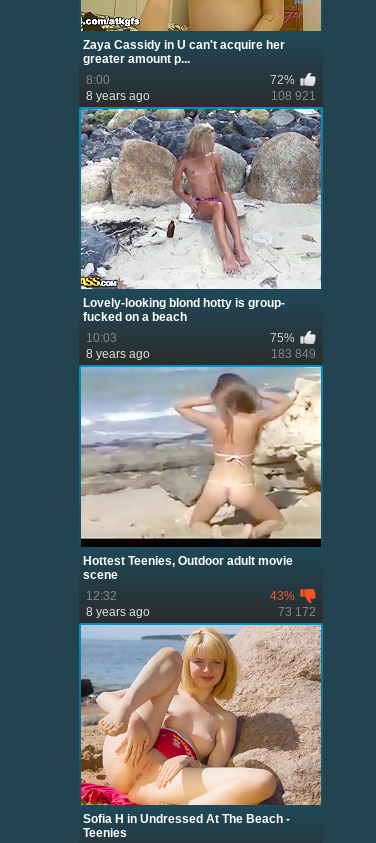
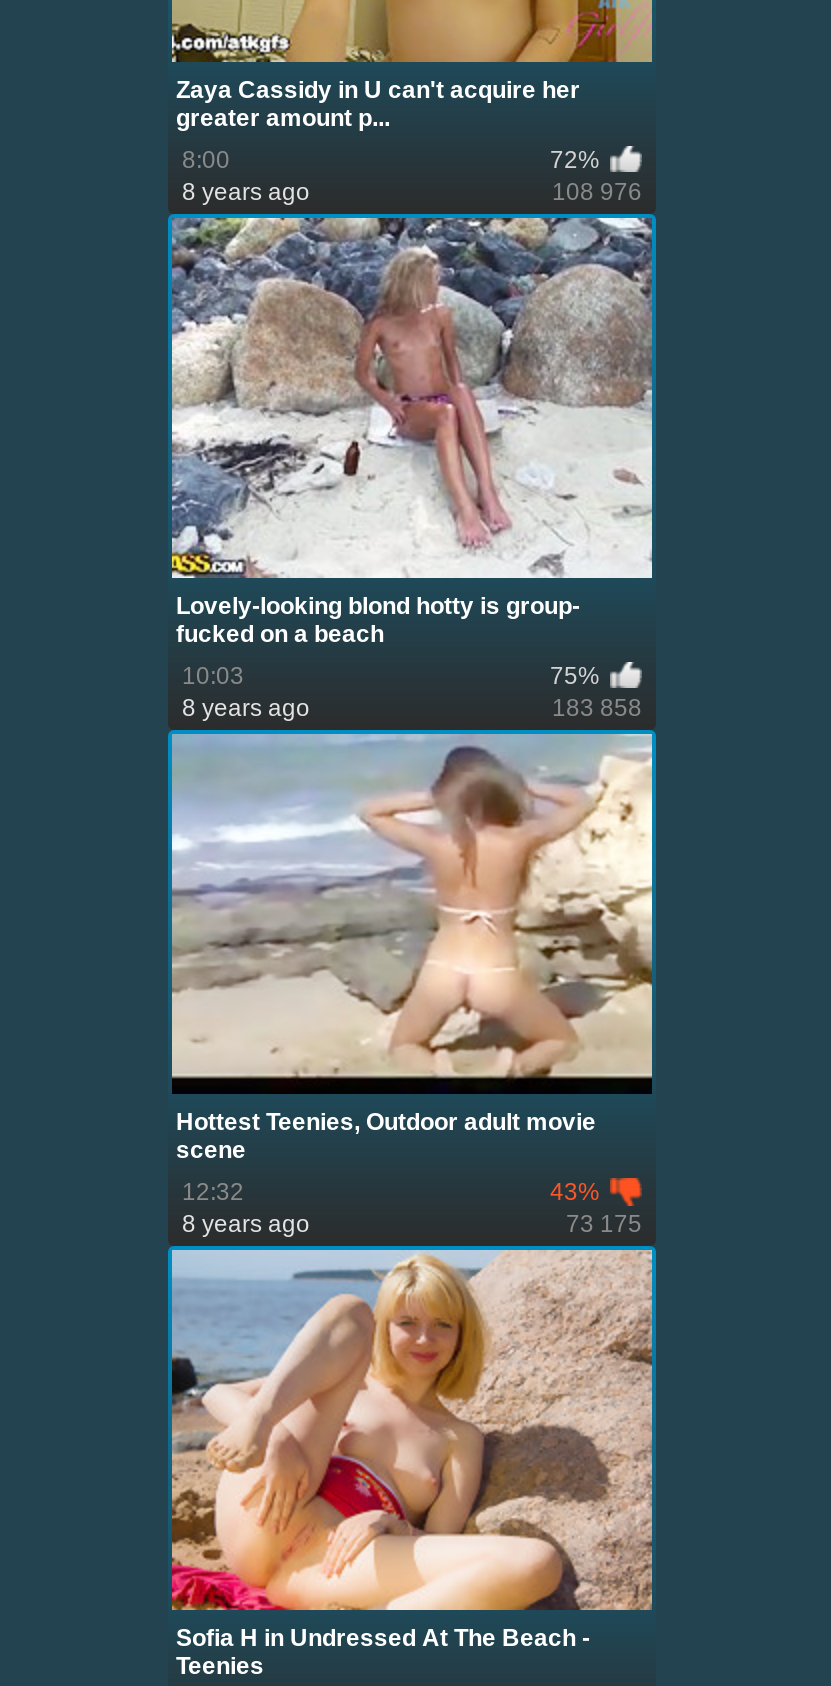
[271,89,316,103] 108 921 -> [552,178,642,206] 108 976
[271,347,316,361] 183 849 -> [552,694,642,722] 183 858
[278,605,316,619] 73 172 -> [566,1210,642,1238] 73 175

